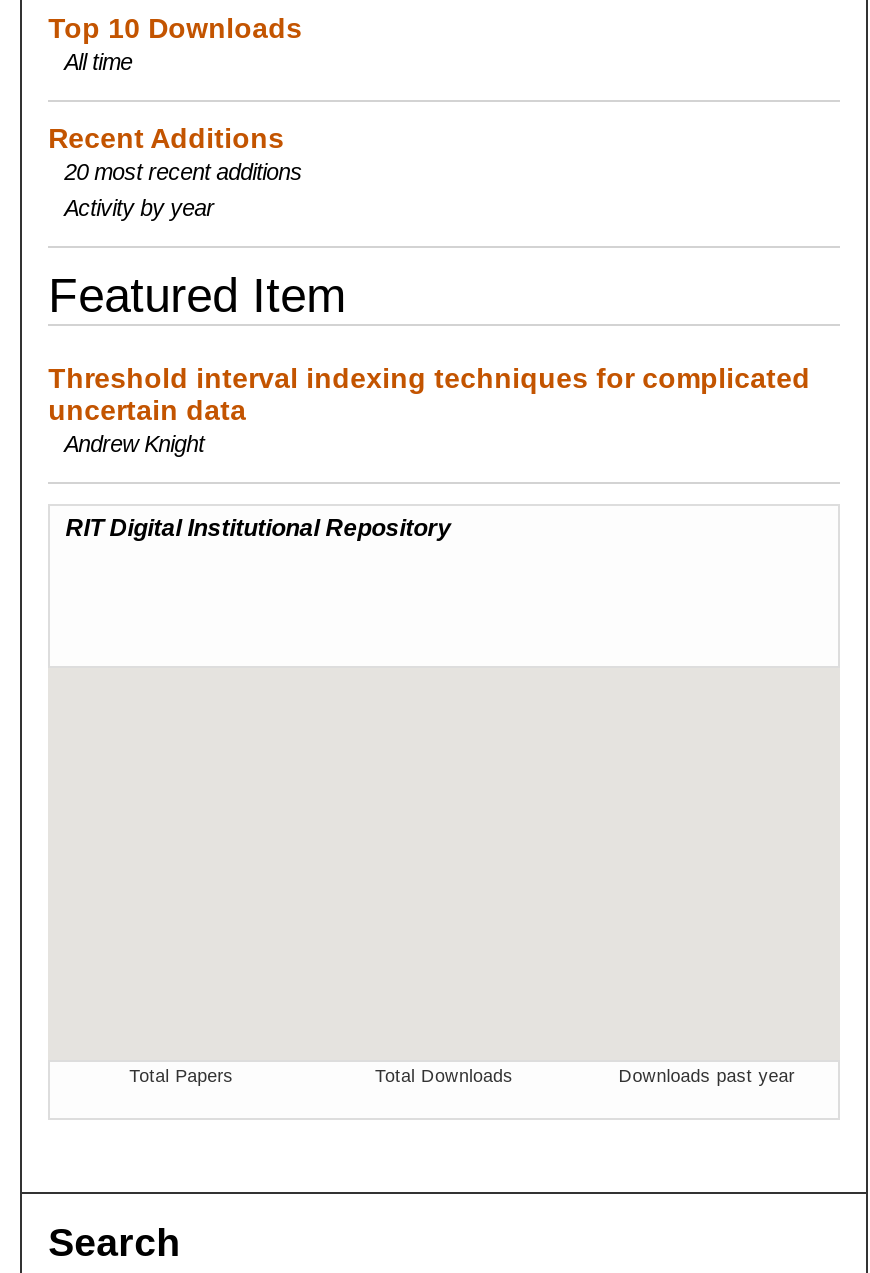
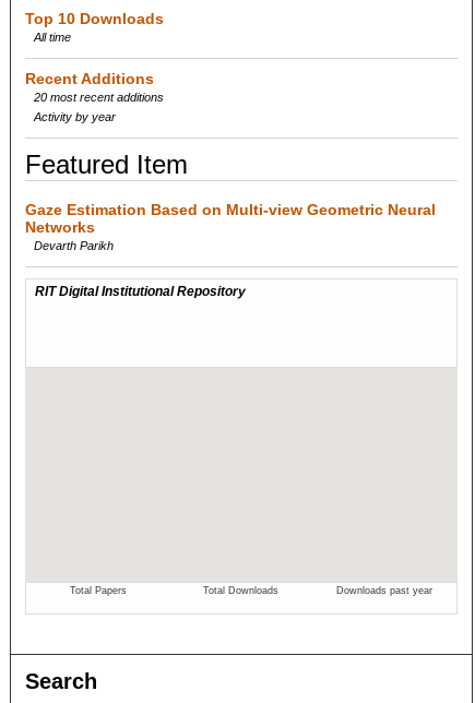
[48,362,810,456] Threshold interval indexing techniques for complicated | uncertain data | Andrew Knight -> [25,201,436,252] Gaze Estimation Based on Multi-view Geometric Neural | Networks | Devarth Parikh

